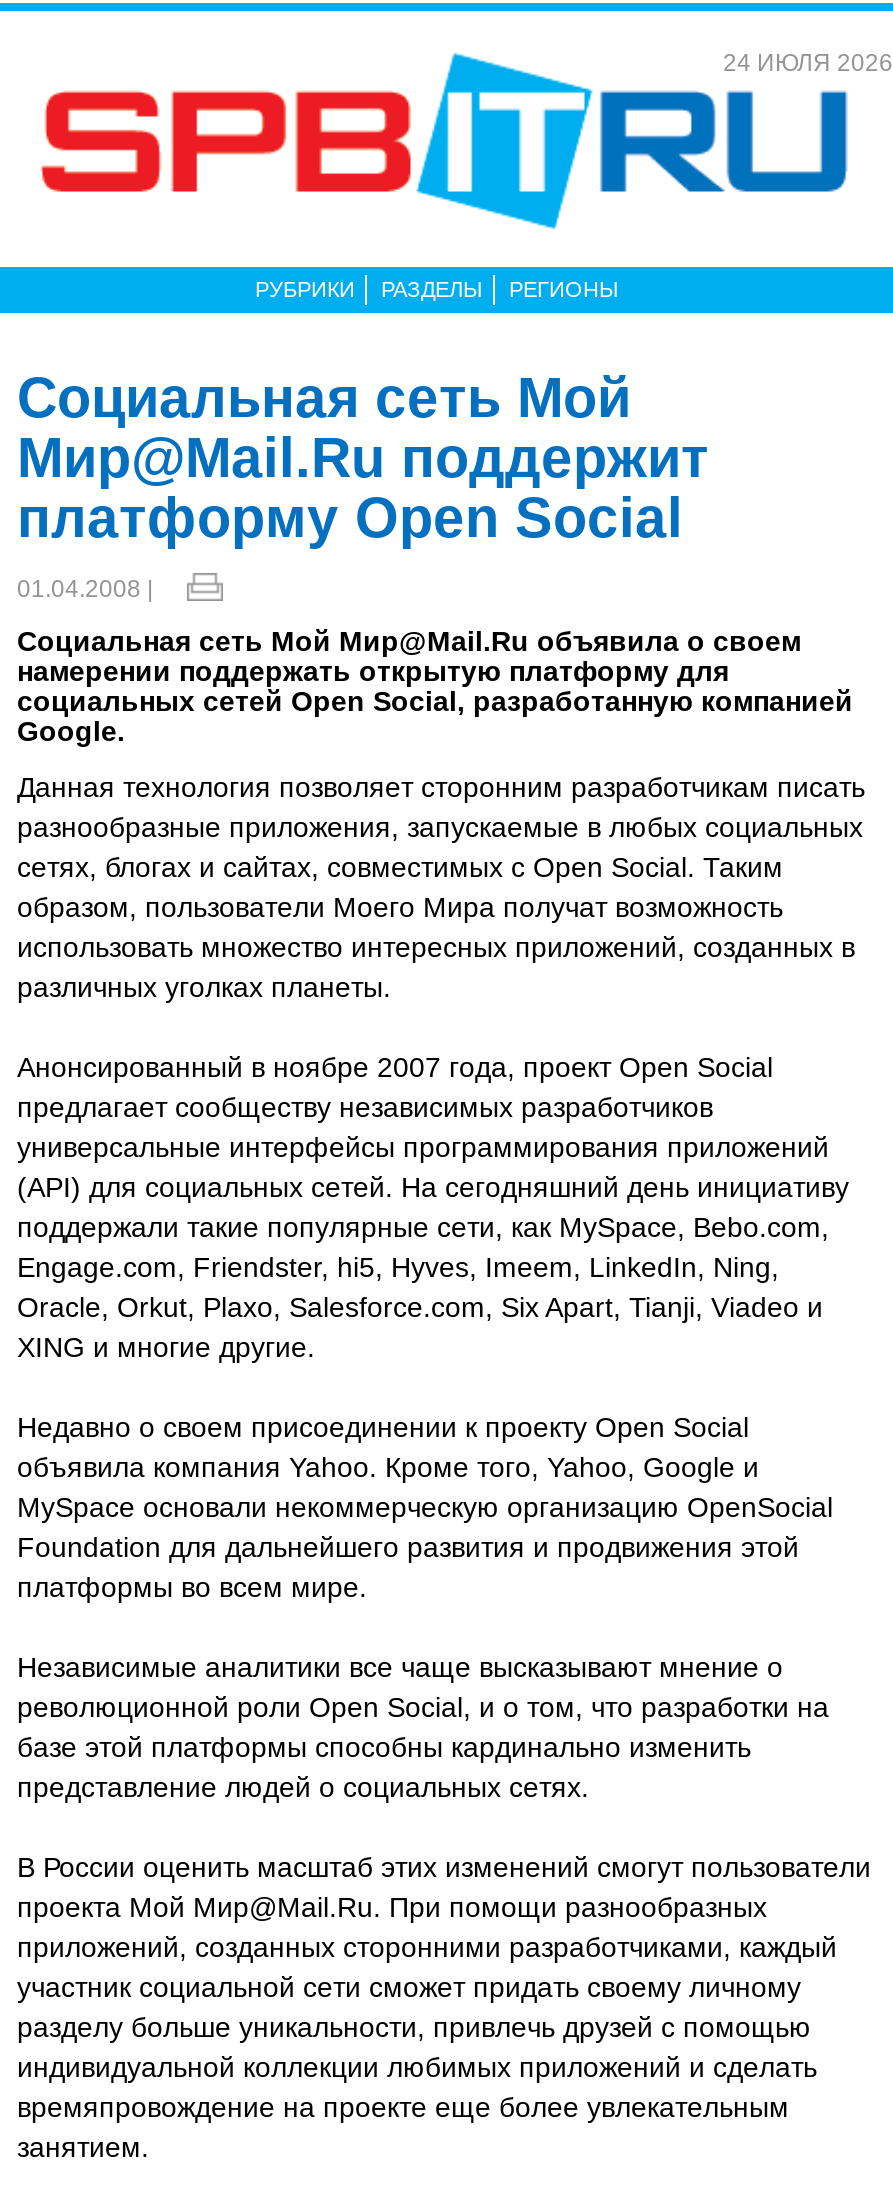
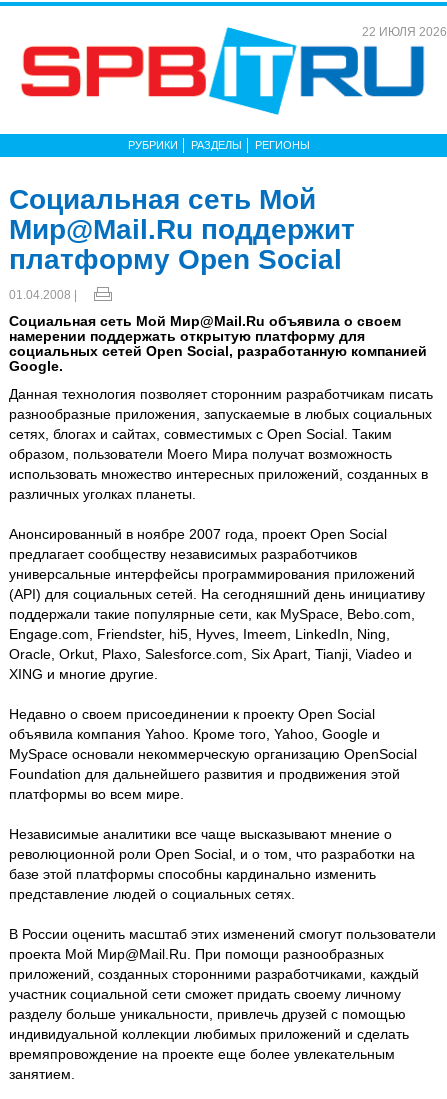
[723,49,893,77] 24 ИЮЛЯ 2026 -> [362,25,447,39] 22 ИЮЛЯ 2026

